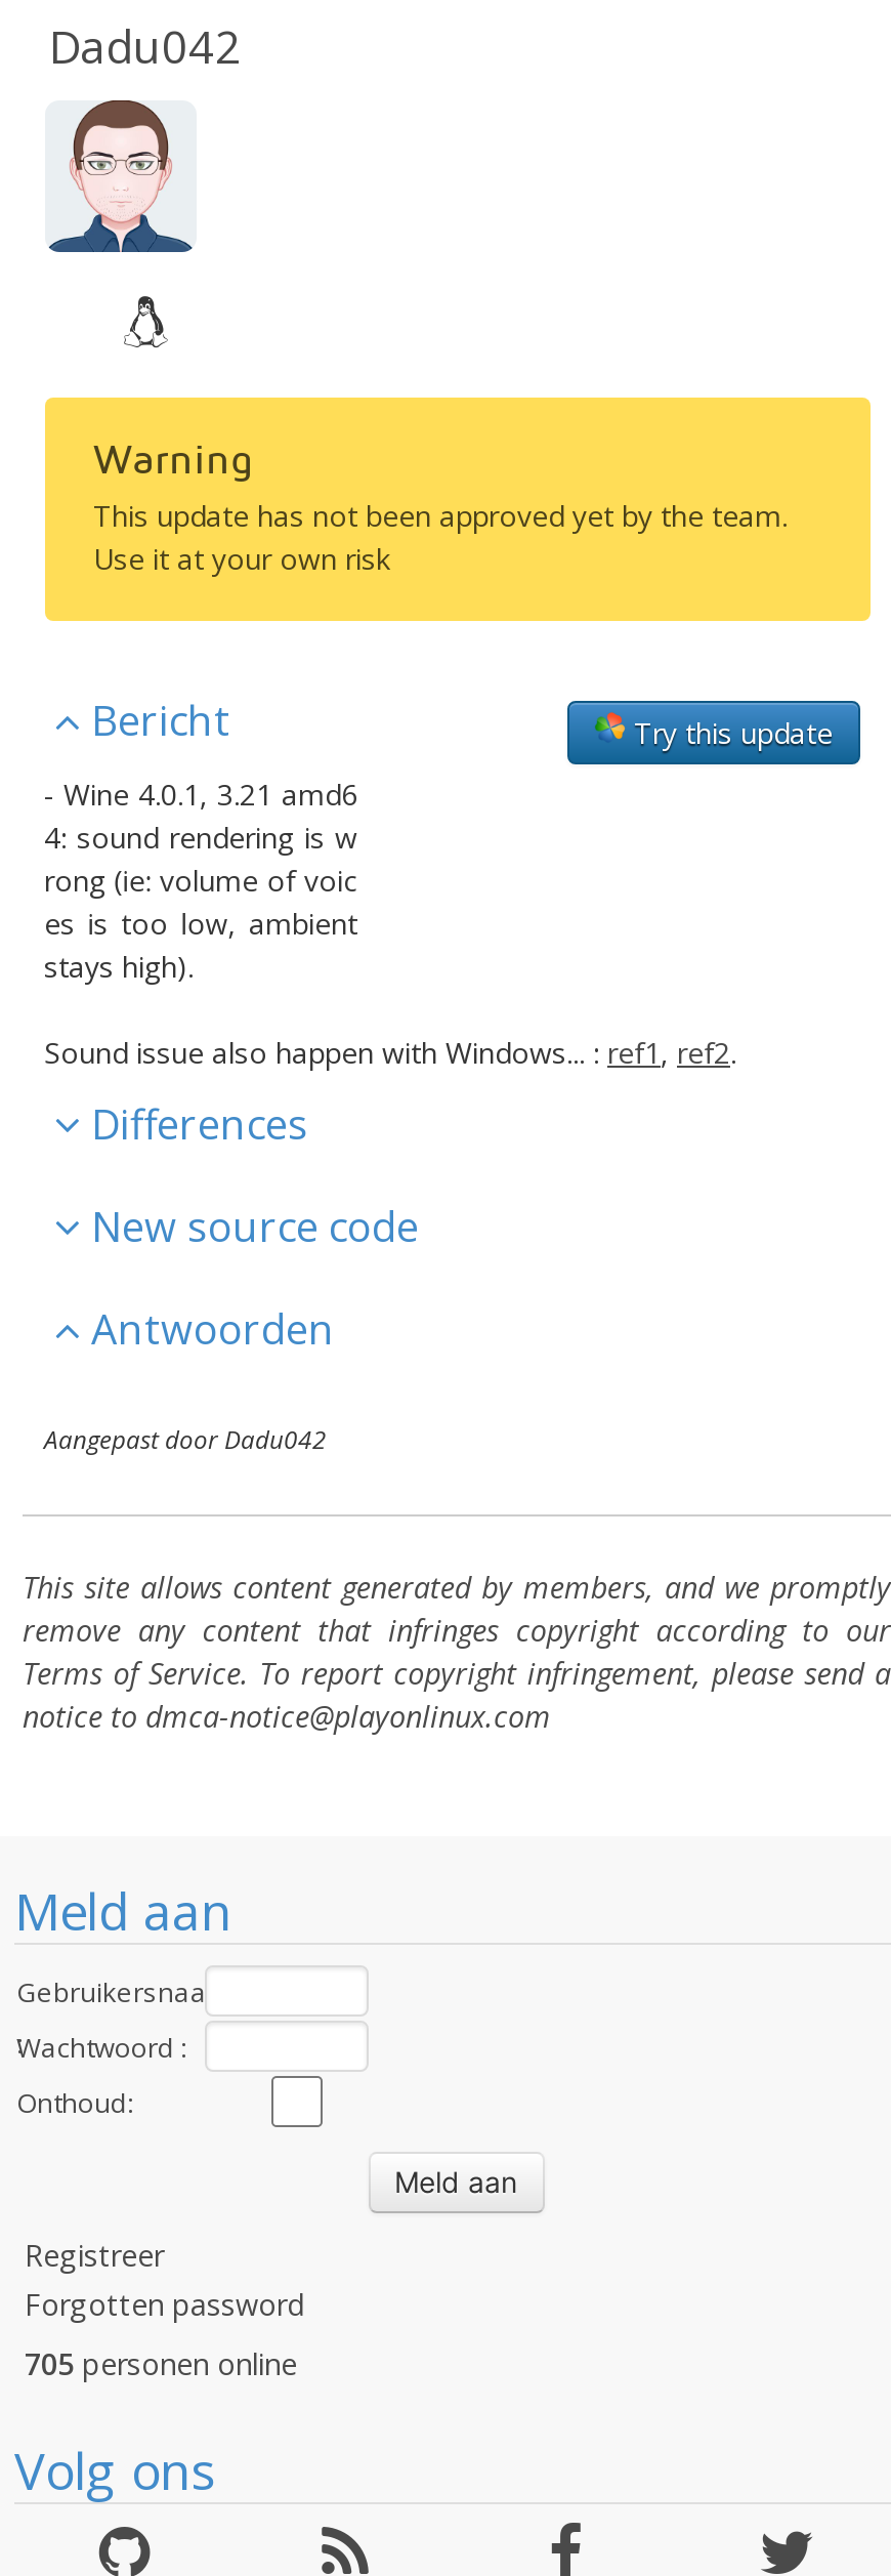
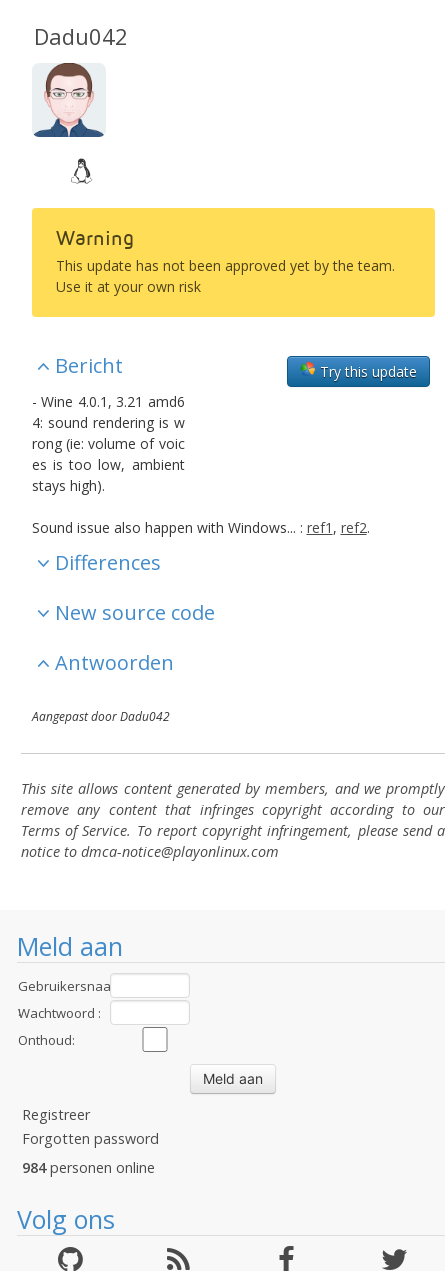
[25,2344,297,2383] 705 personen online -> [22,1158,155,1177] 984 personen online

